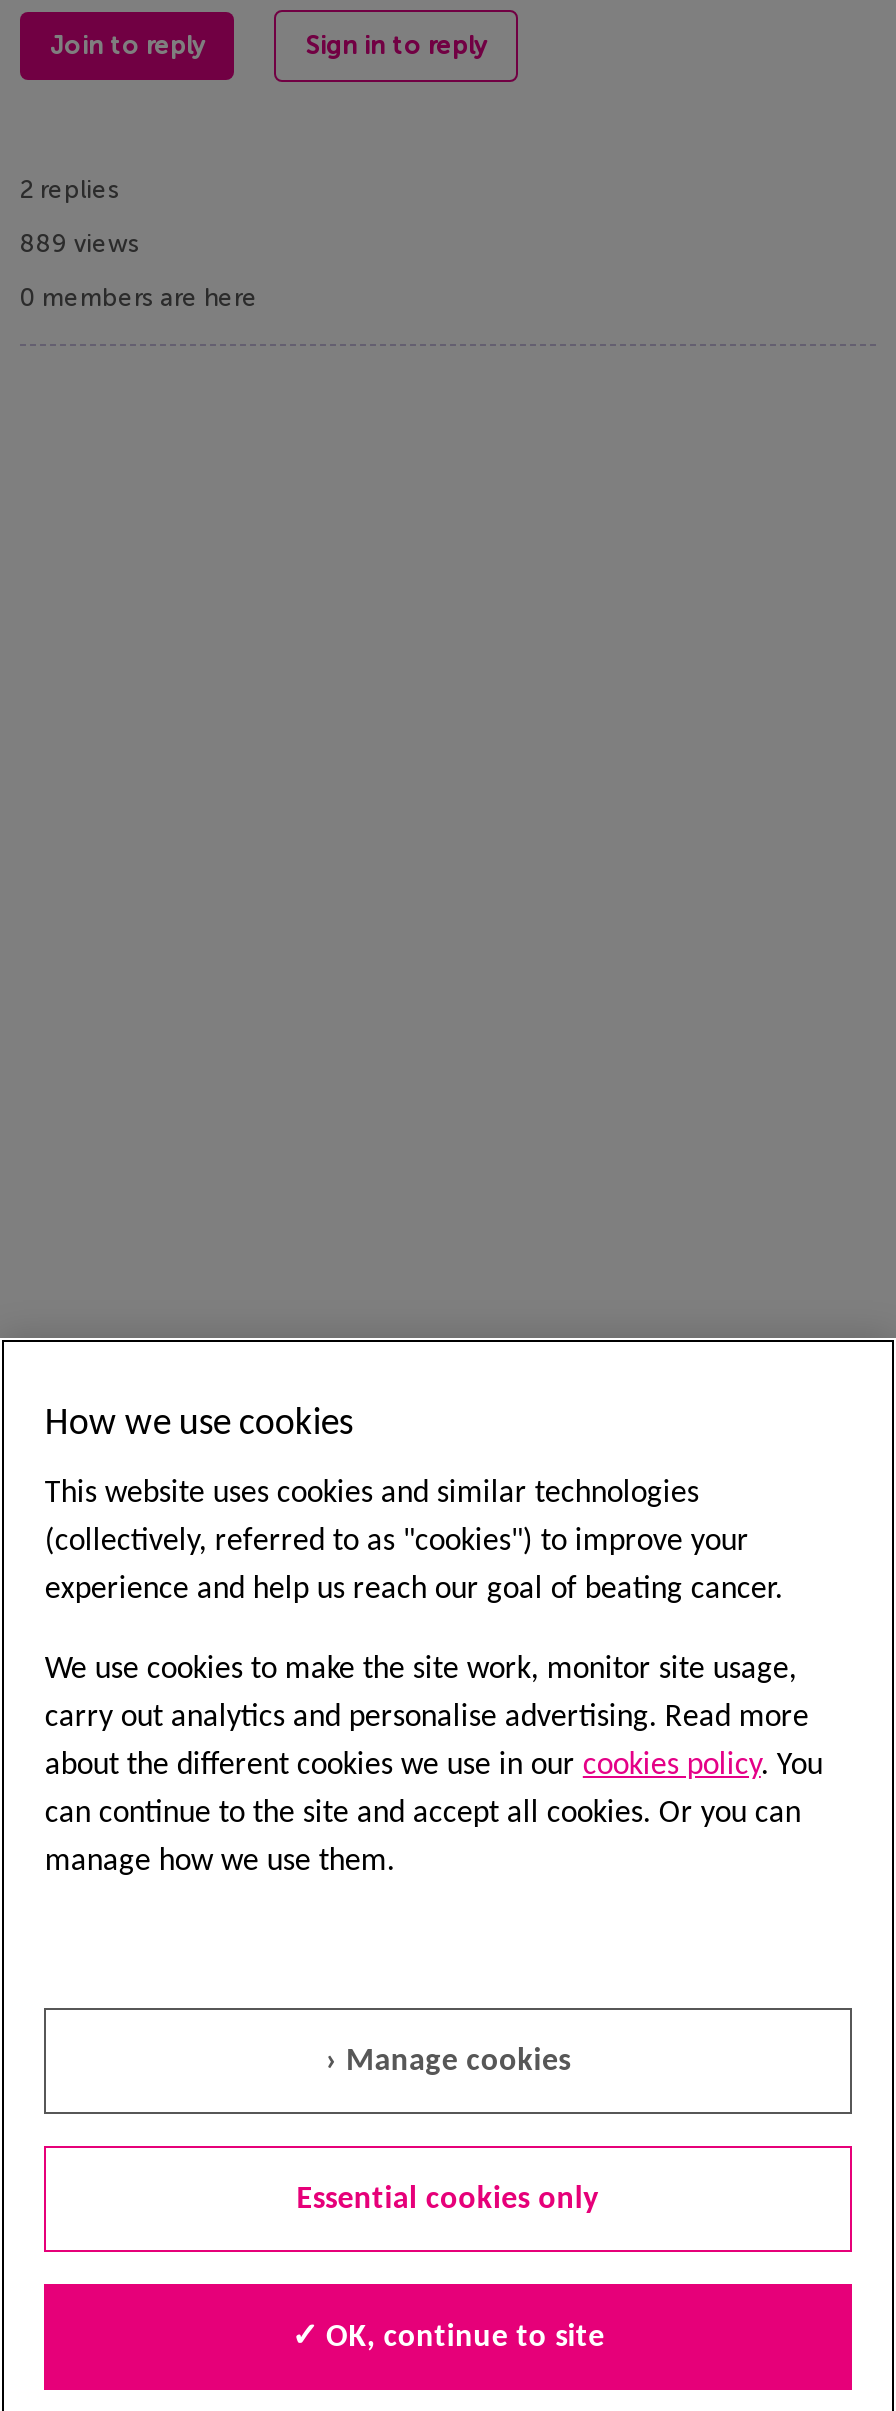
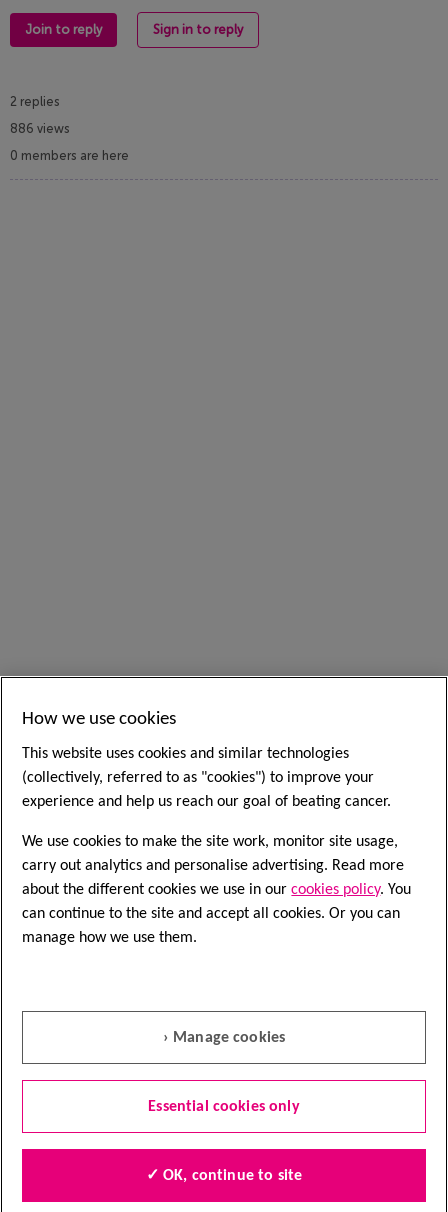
[20,228,140,258] 889 views -> [10,121,70,136] 886 views

